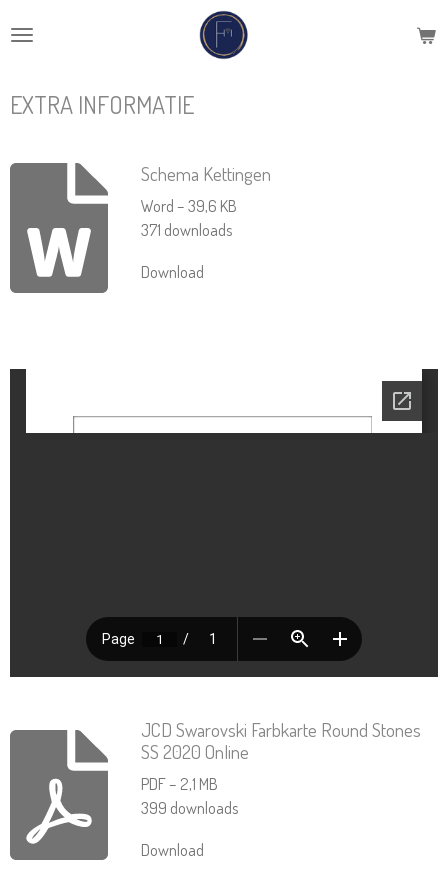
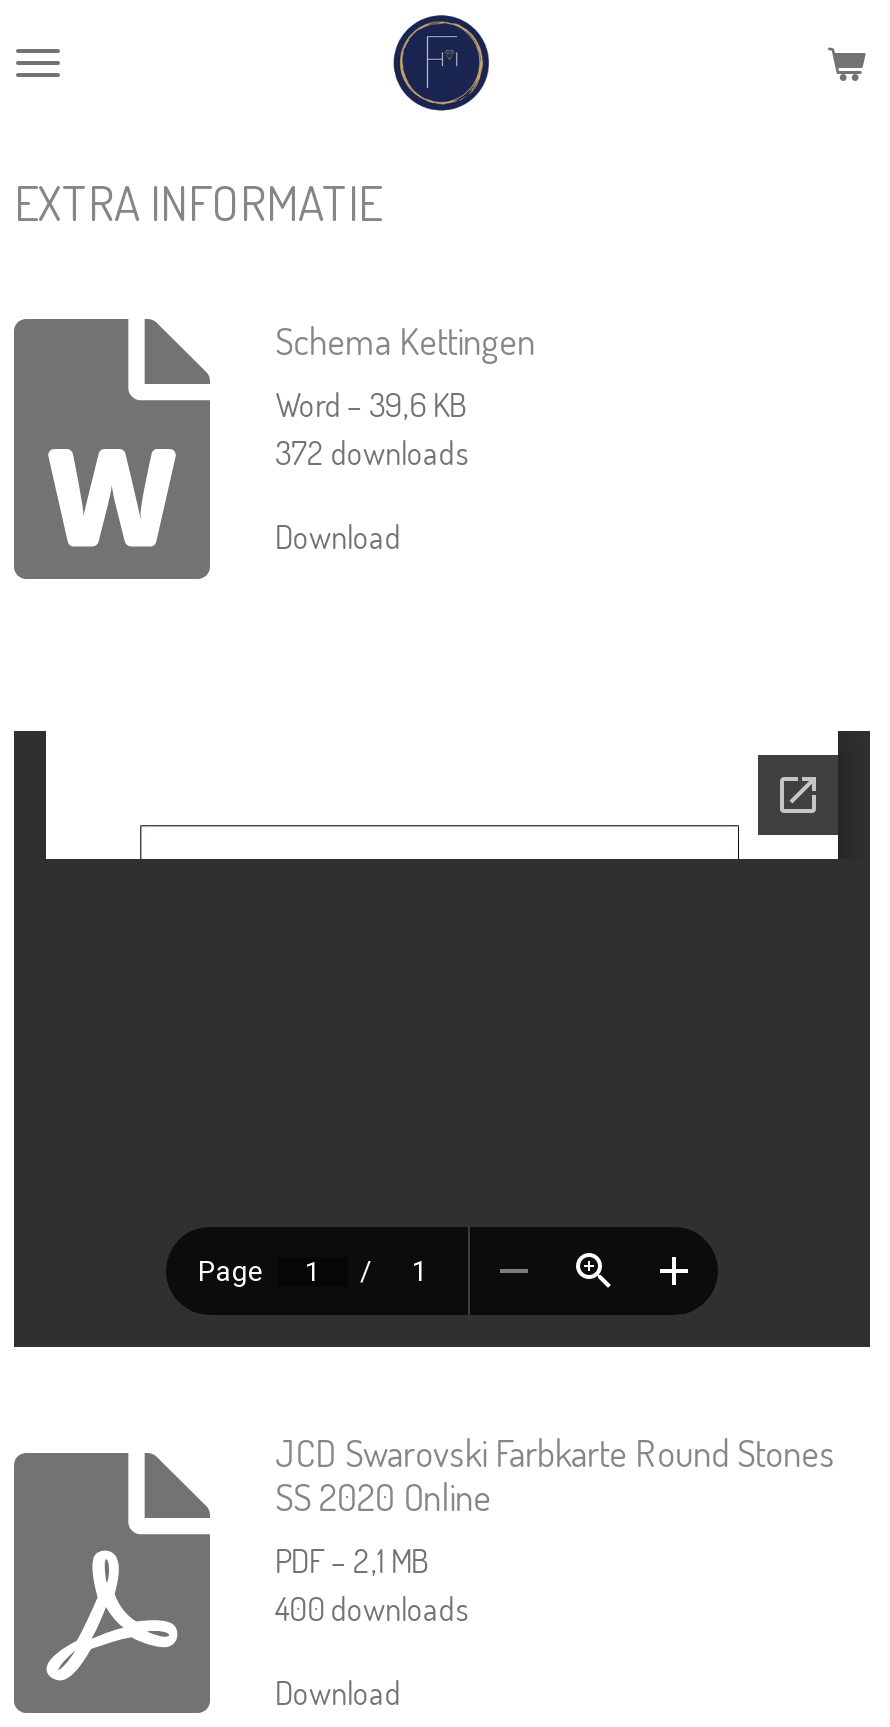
[141,218,233,239] 371 downloads -> [275,430,469,472] 372 downloads
[141,796,239,817] 399 downloads -> [275,1586,469,1628] 400 downloads

